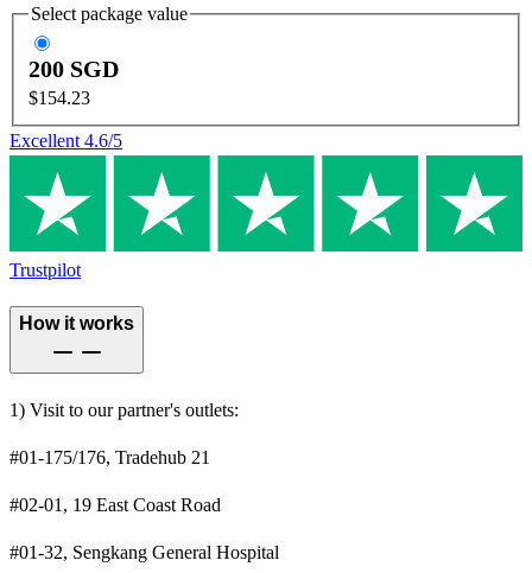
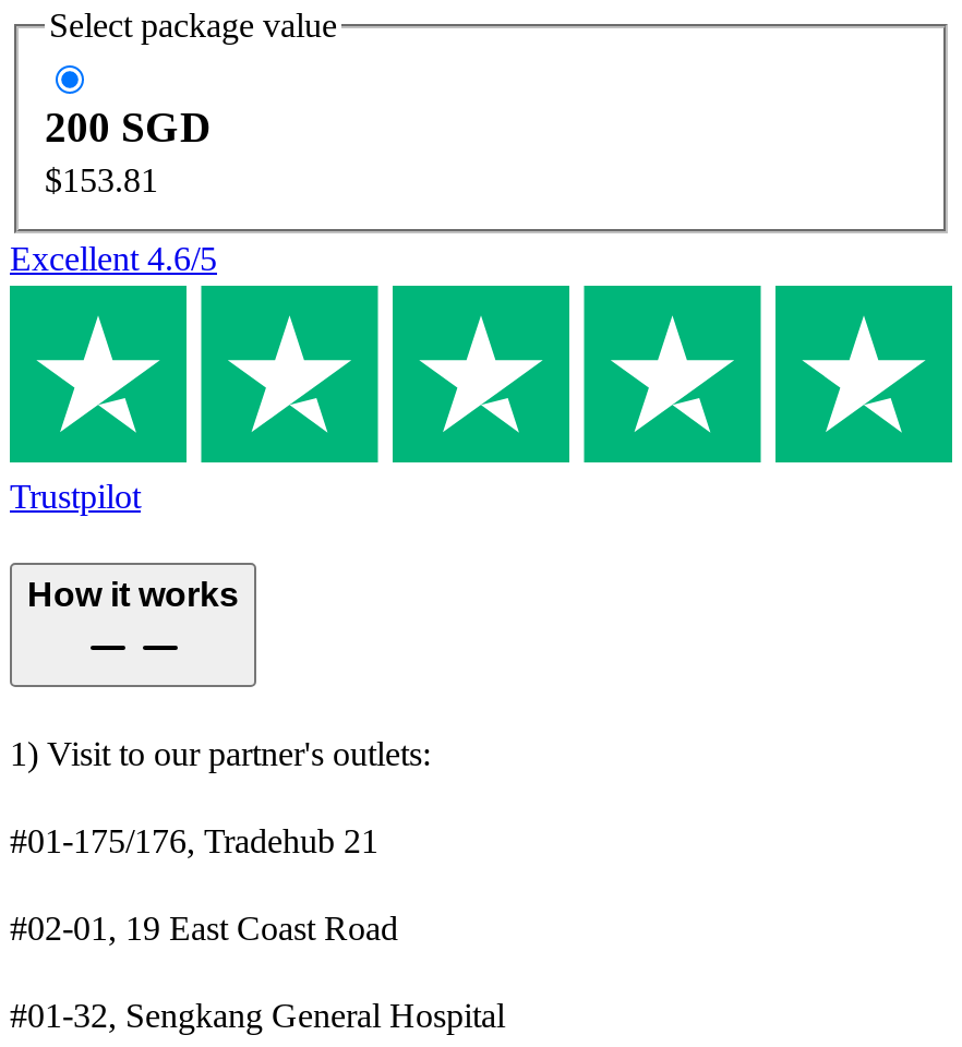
[28,87,90,108] $154.23 -> [45,161,158,198] $153.81

